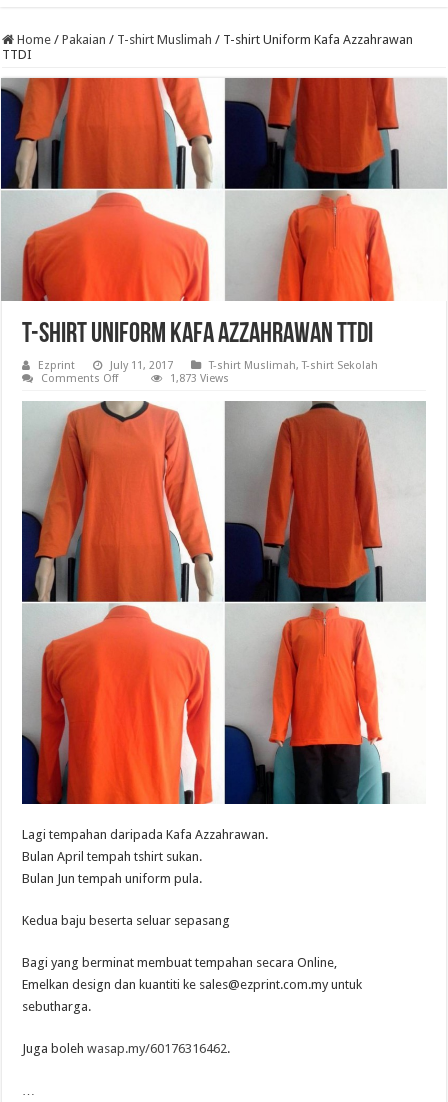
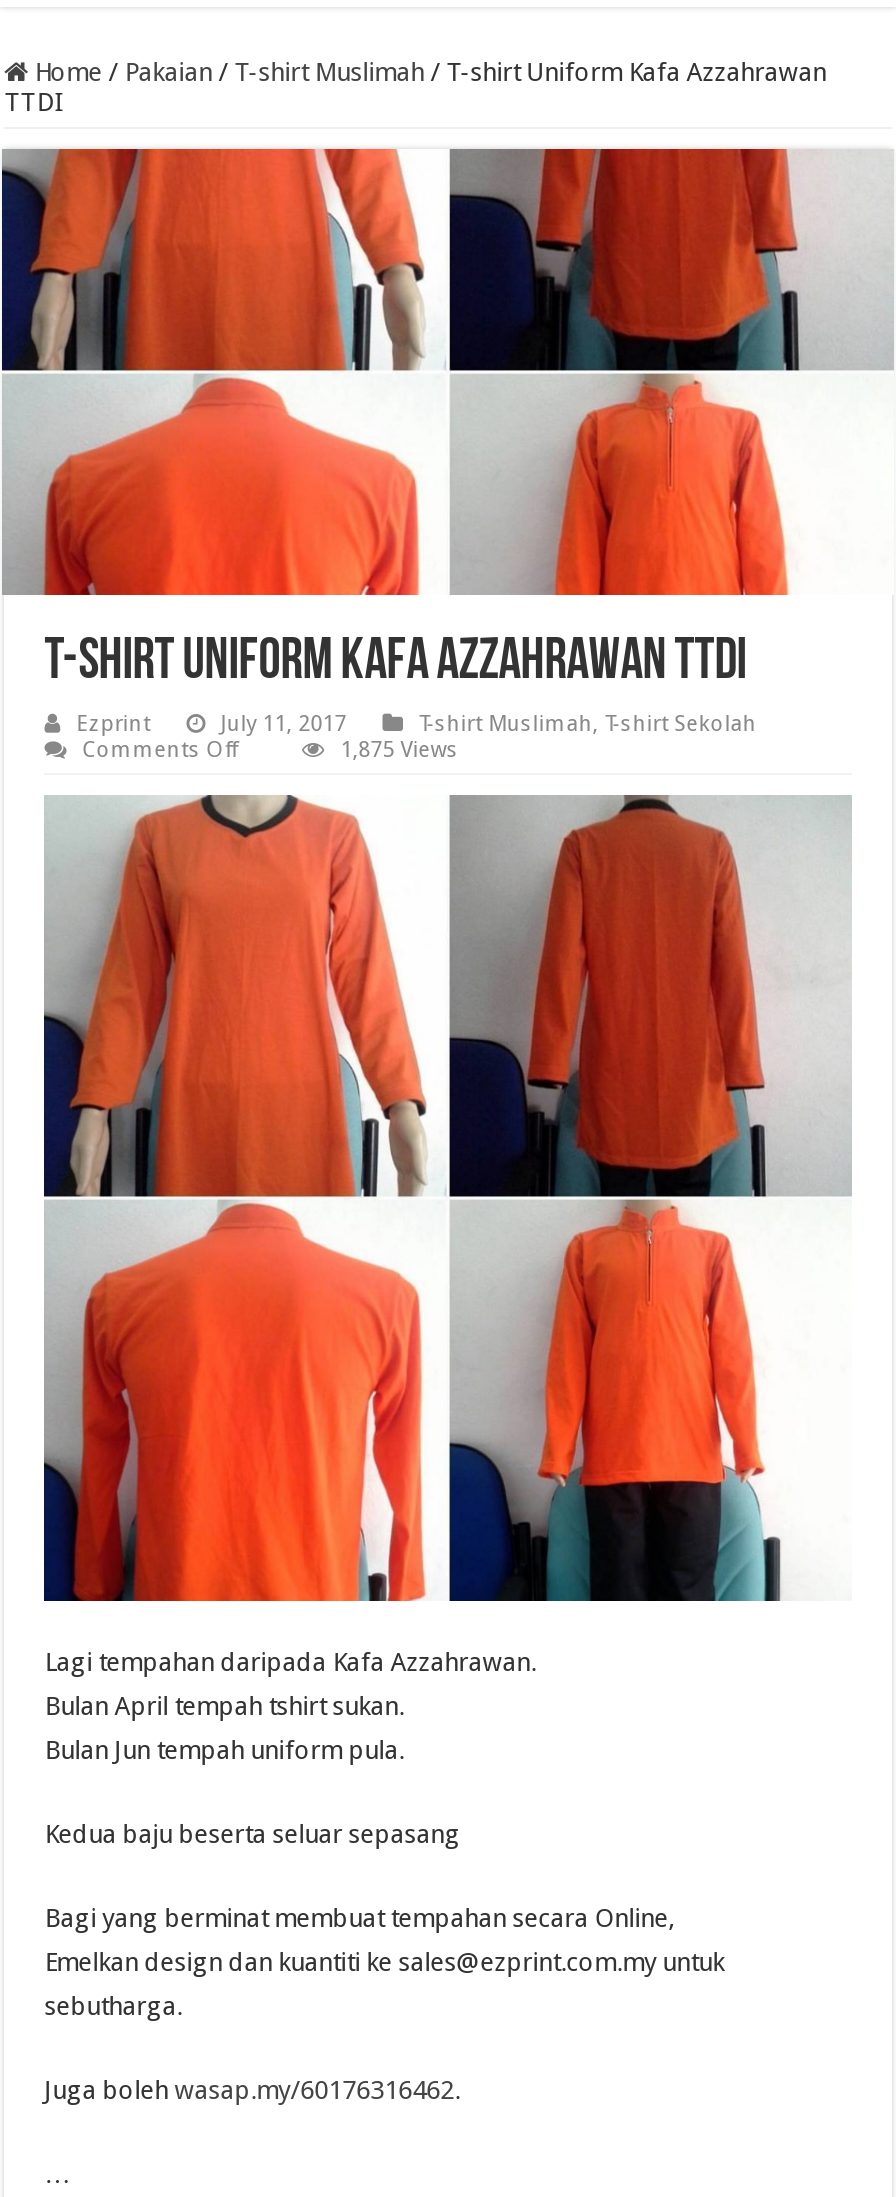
[170,372,229,385] 1,873 Views -> [340,737,458,763] 1,875 Views

